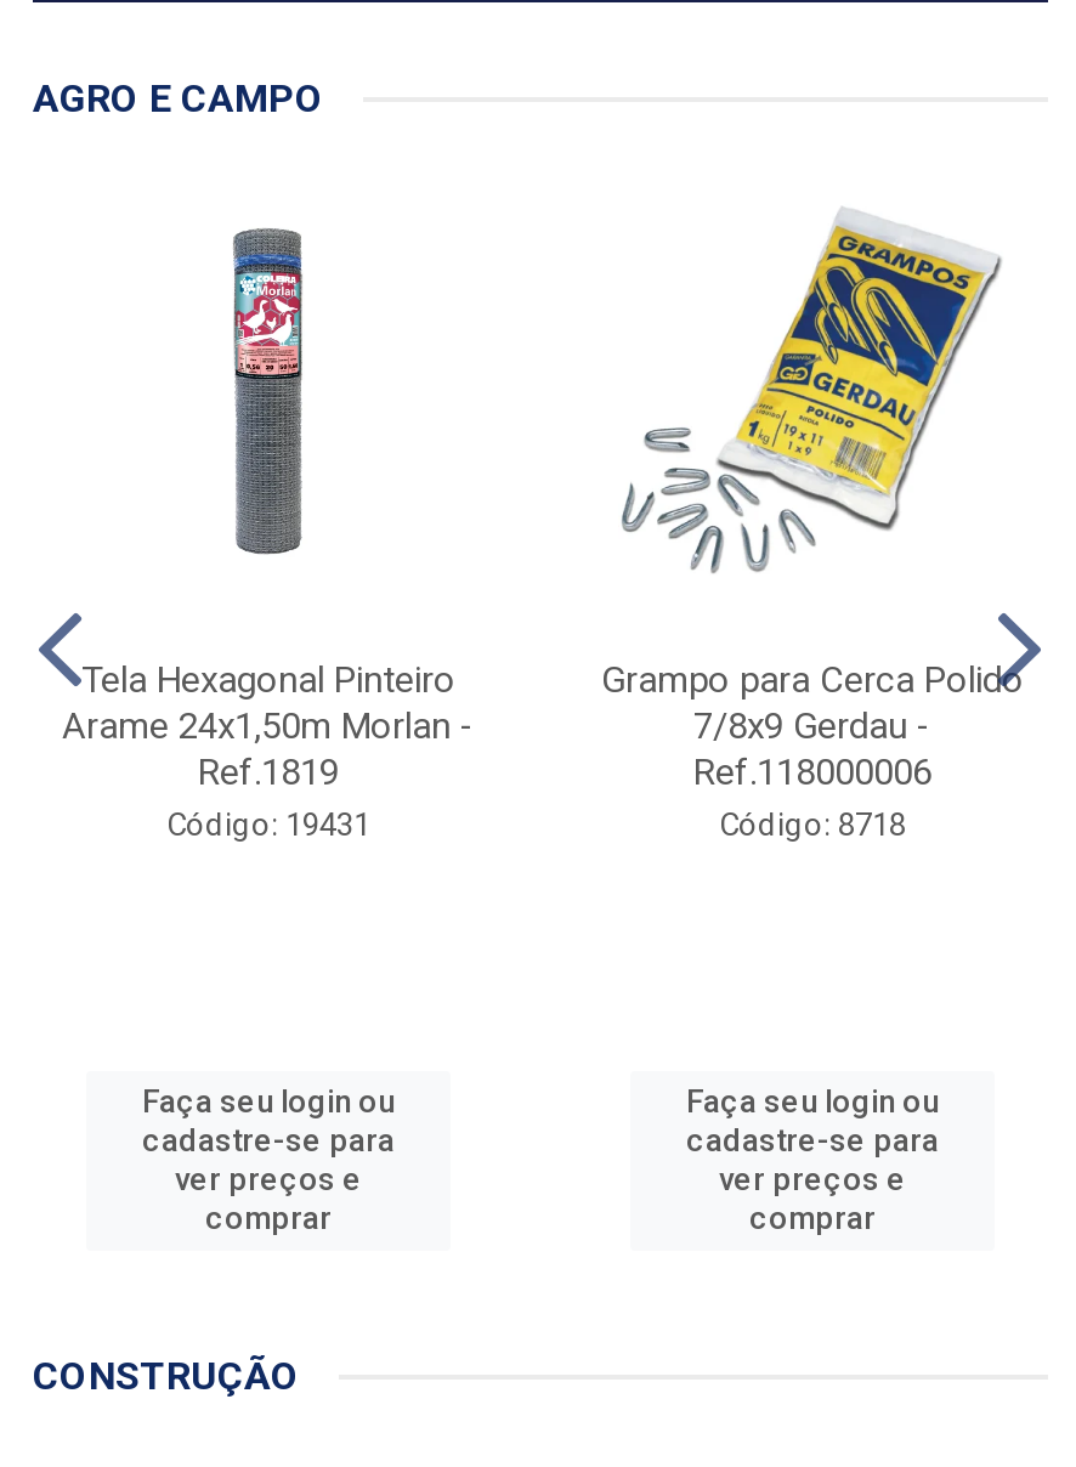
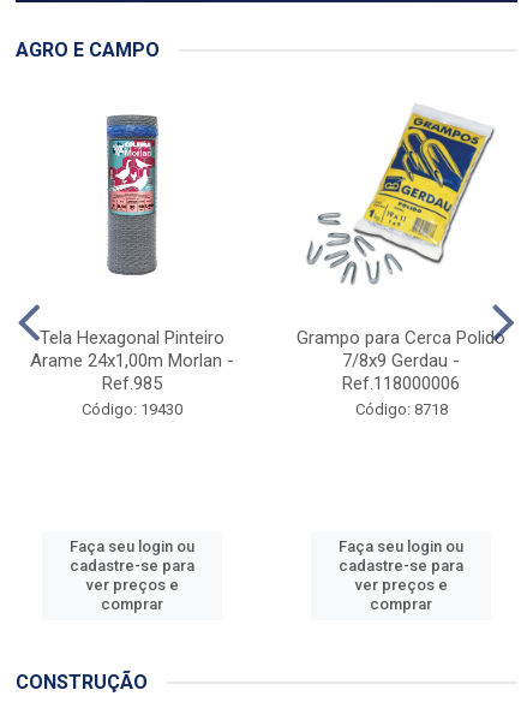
[217,231,322,549] [image] -> [106,114,160,274] [image]
[62,705,475,844] Arame 24x1,50m Morlan - | Ref.1819 | Código: 19431 -> [30,350,234,419] Arame 24x1,00m Morlan - | Ref.985 | Código: 19430

